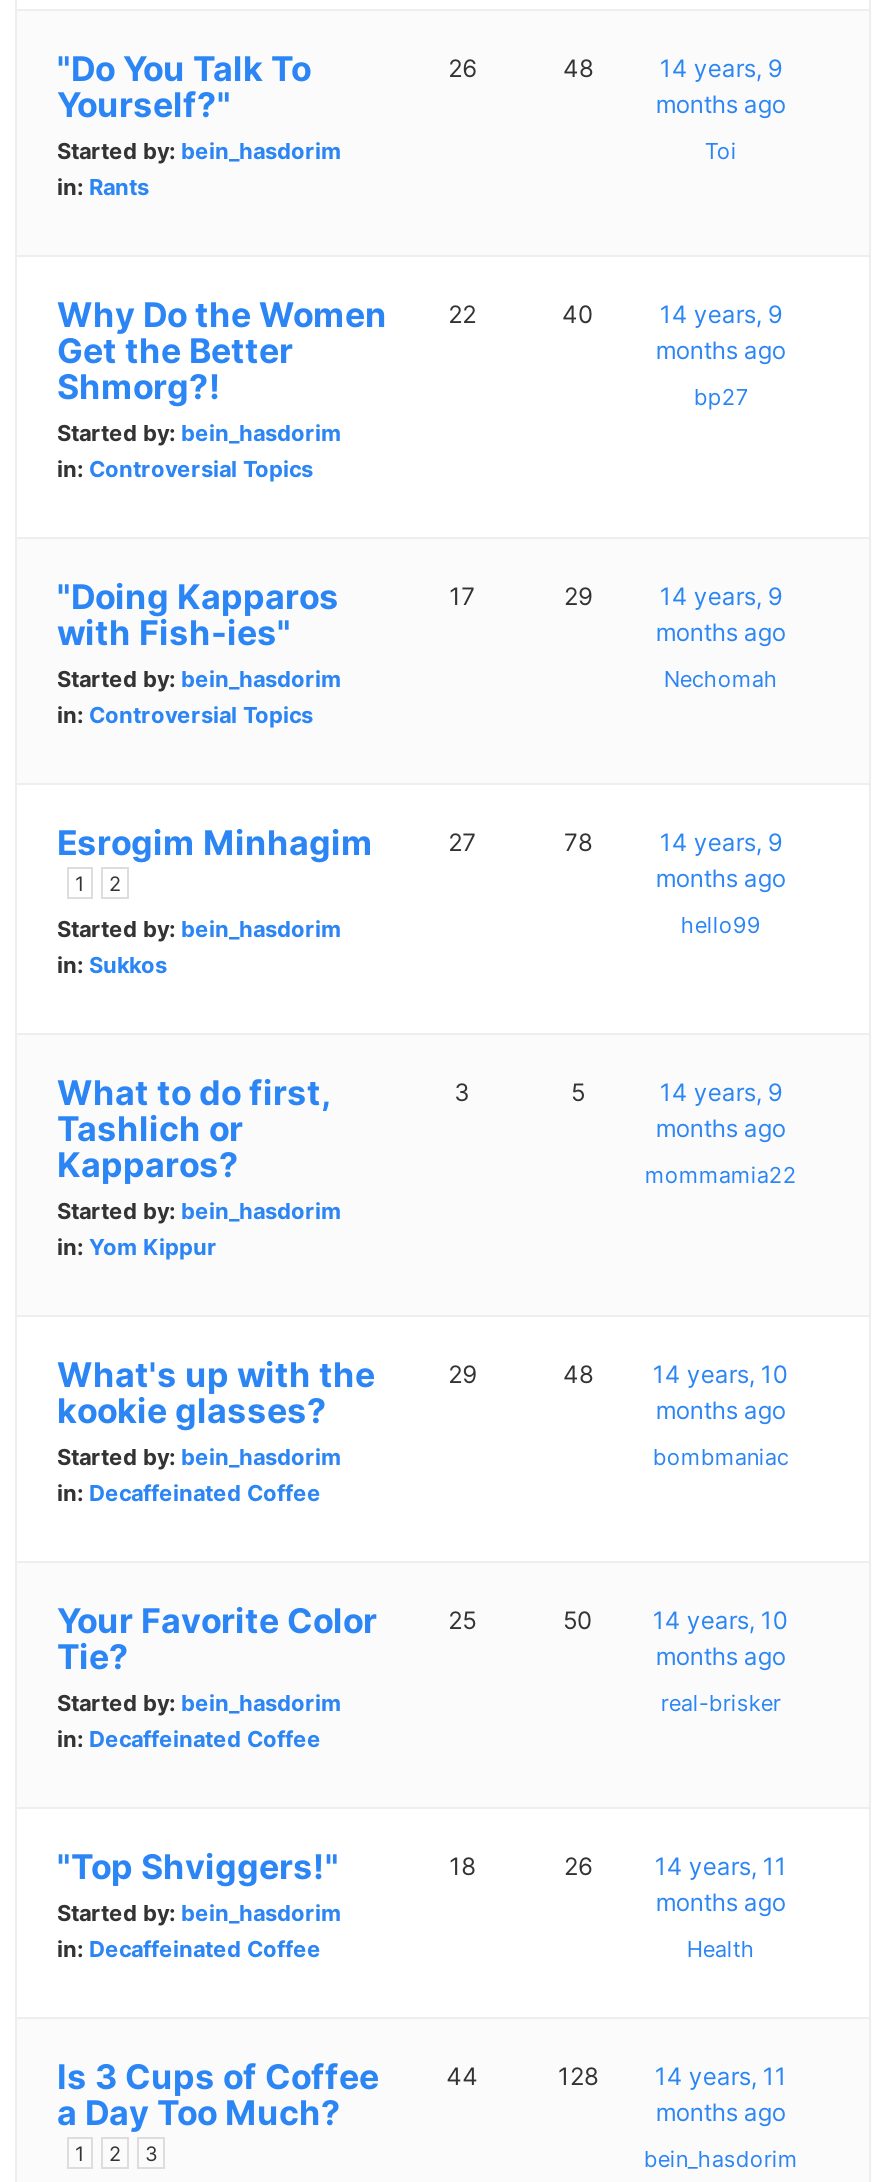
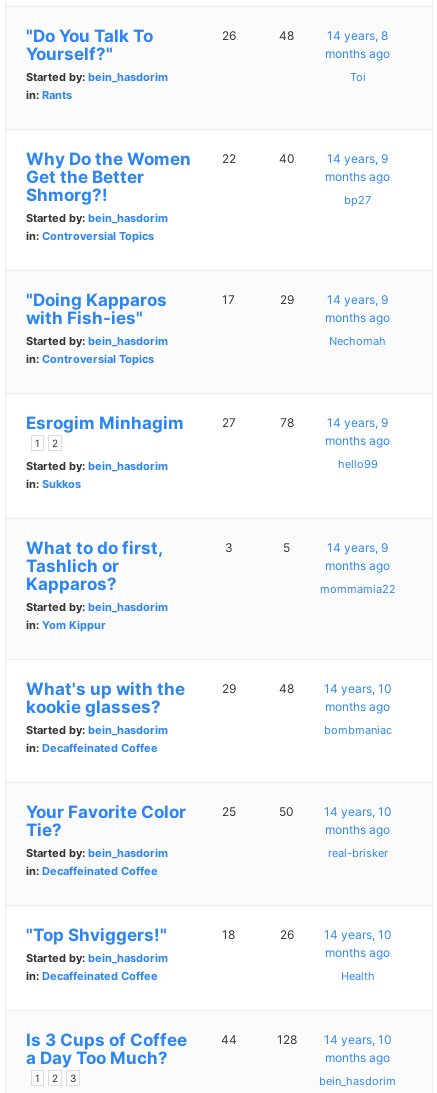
[660,53,782,83] 14 years, 9 -> [327,28,388,43] 14 years, 8
[655,1851,787,1881] 14 years, 11 -> [324,927,392,942] 14 years, 10
[558,2061,787,2091] 128 14 years, 11 -> [276,1032,392,1047] 128 14 years, 10

